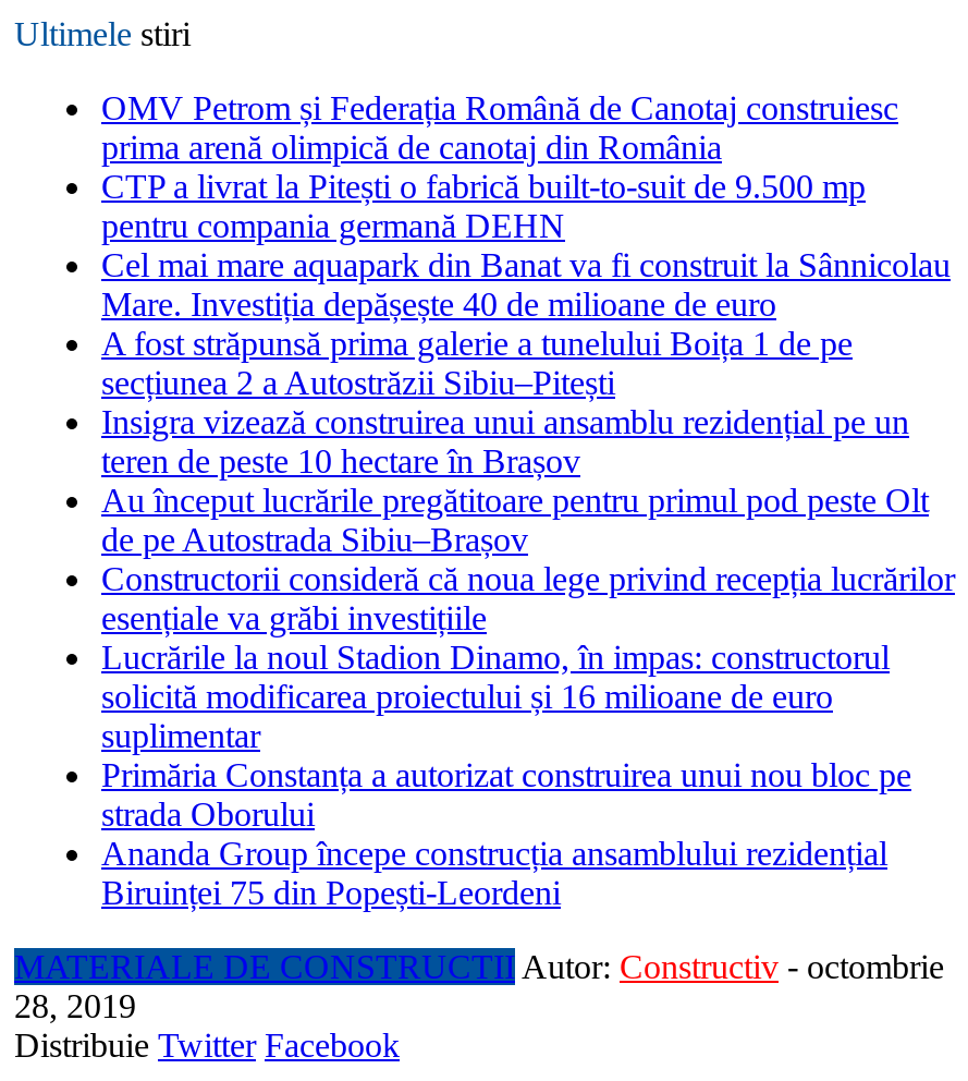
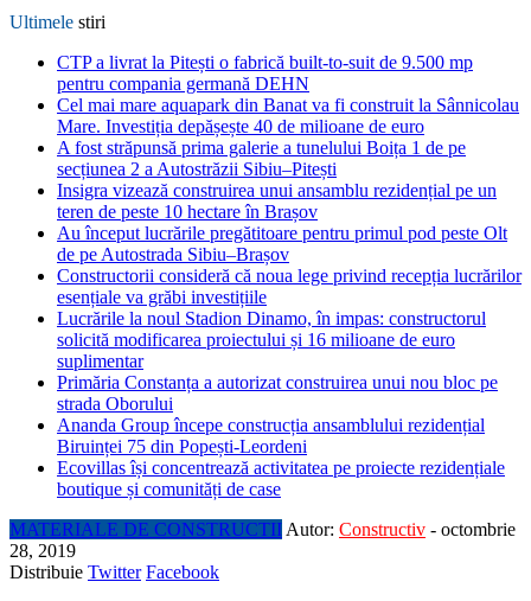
[101,89,898,165] OMV Petrom și Federația Română de Canotaj construiesc | prima arenă olimpică de canotaj din România -> none
moved [101,168,955,911] -> [57,52,522,456]: CTP a livrat la Pitești o fabrică built-to-suit de 9.500 mp | pentru compania germană DEHN | Cel mai mare aquapark din Banat va fi construit la Sânnicolau | ... | Ananda Group începe construcția ansamblului rezidențial | Biruinței 75 din Popești-Leordeni
none -> [57,457,505,499] Ecovillas își concentrează activitatea pe proiecte rezidențiale | boutique și comunități de case

